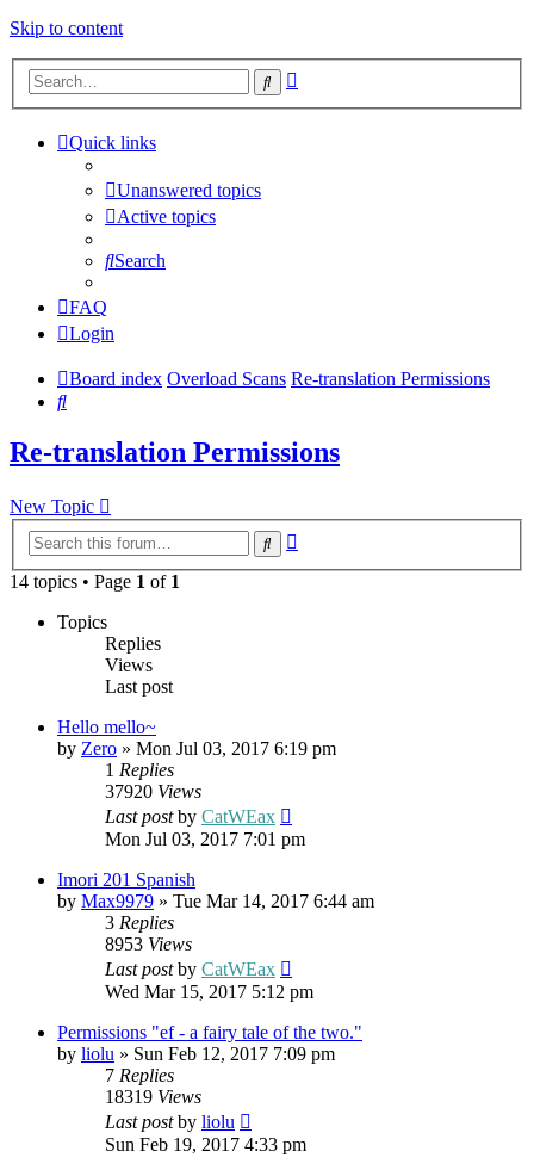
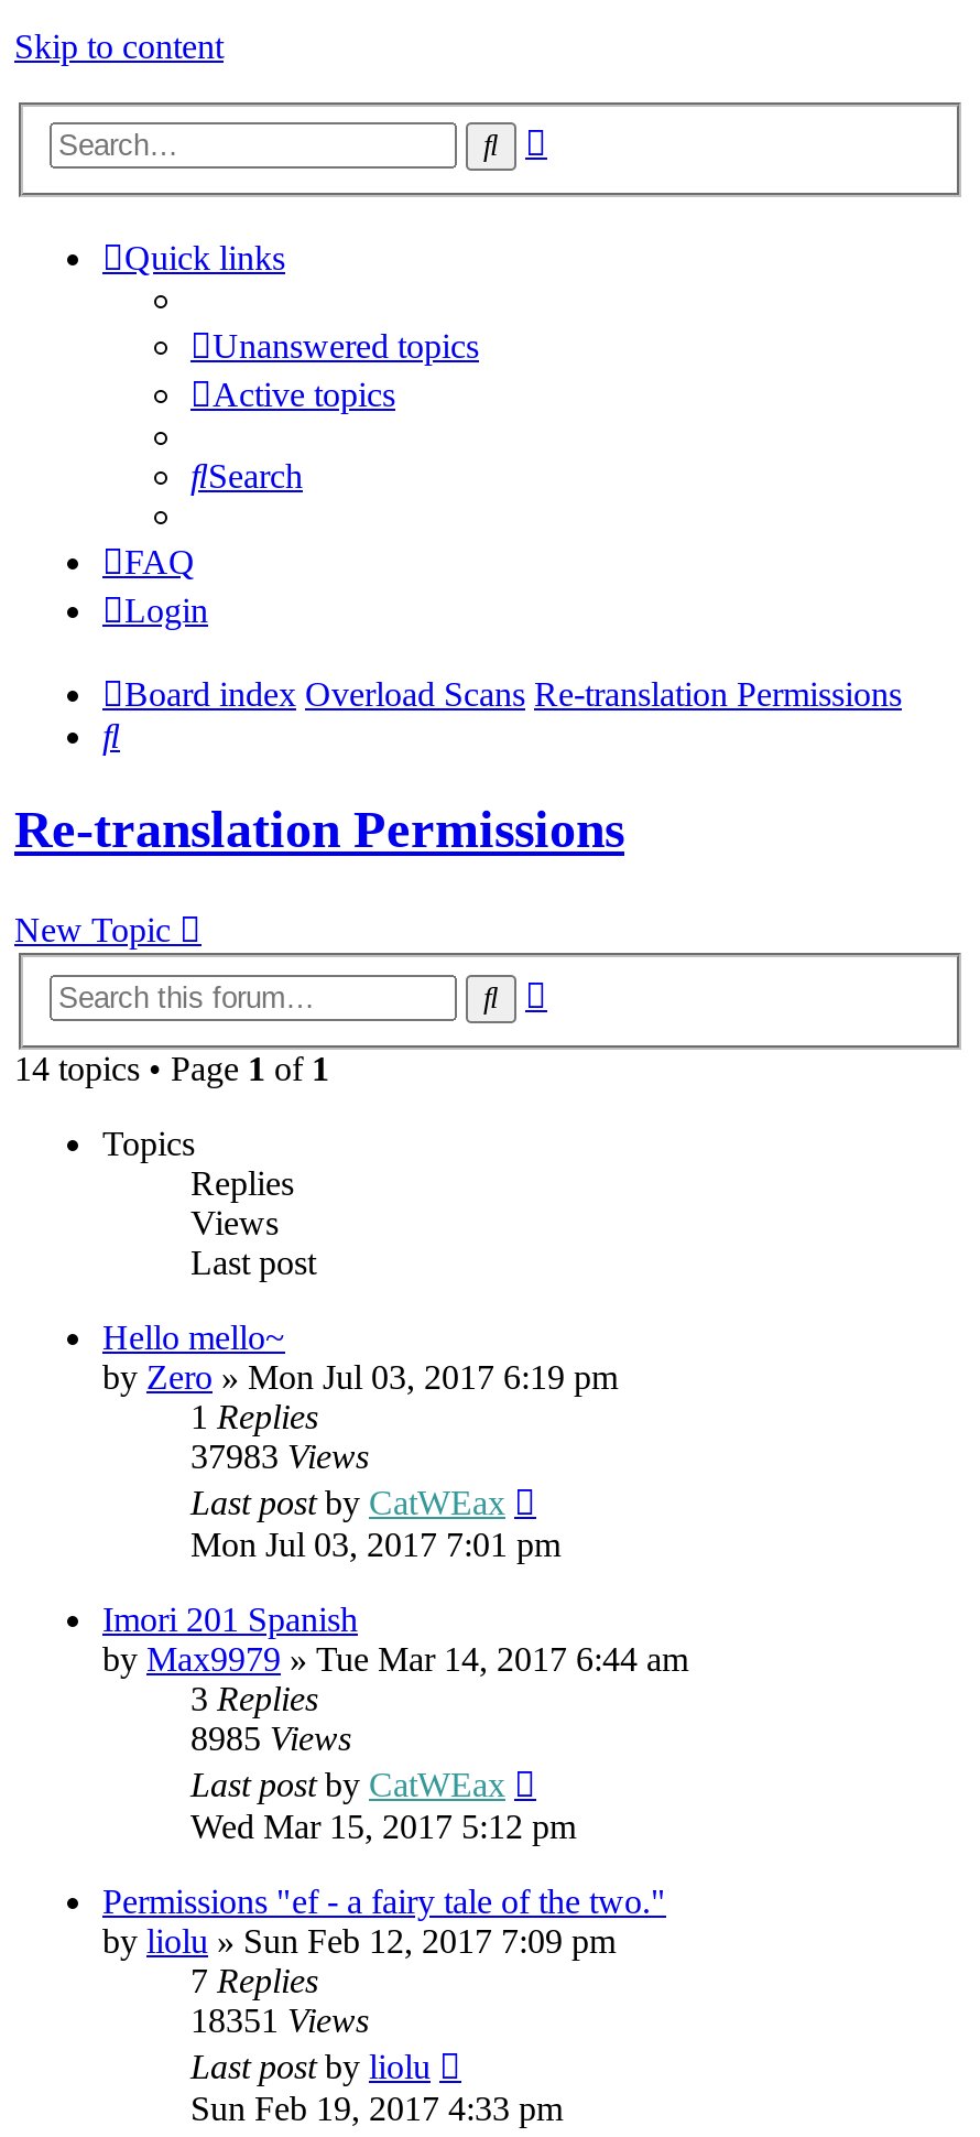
[105,781,201,801] 37920 Views -> [190,1437,369,1475] 37983 Views
[105,934,192,954] 8953 Views -> [190,1719,351,1757] 8985 Views
[105,1086,201,1107] 18319 Views -> [190,2001,369,2039] 18351 Views

